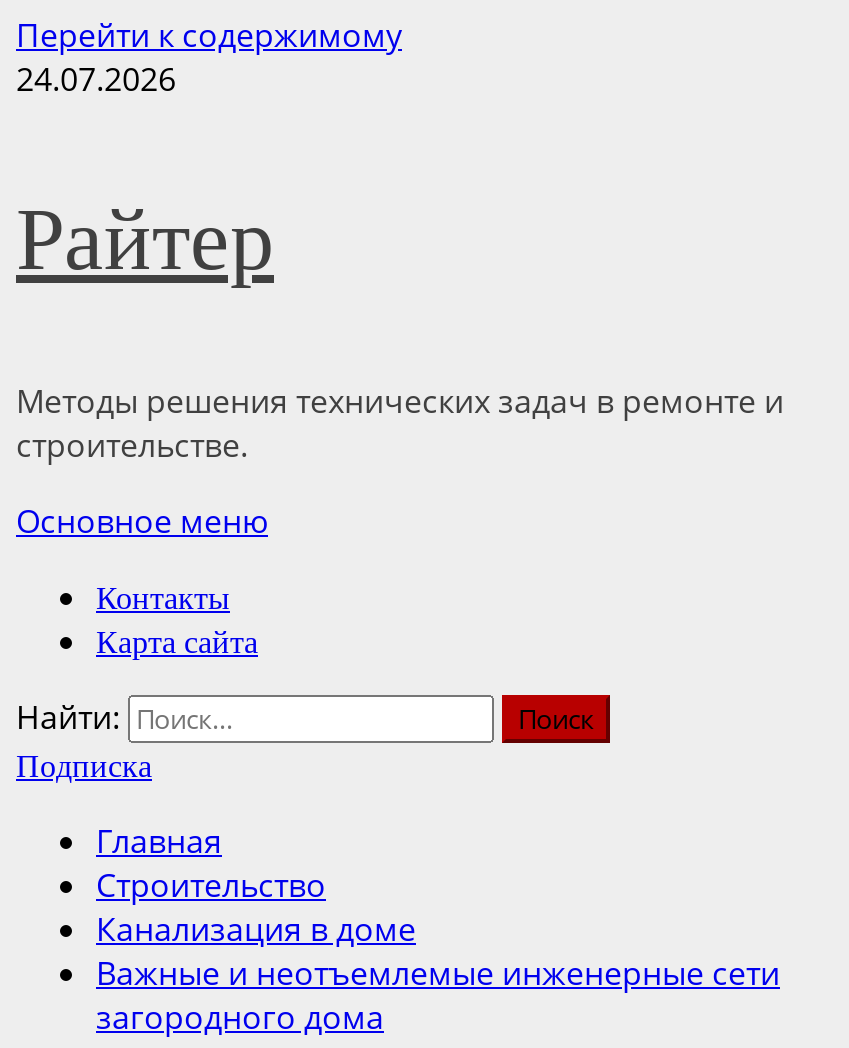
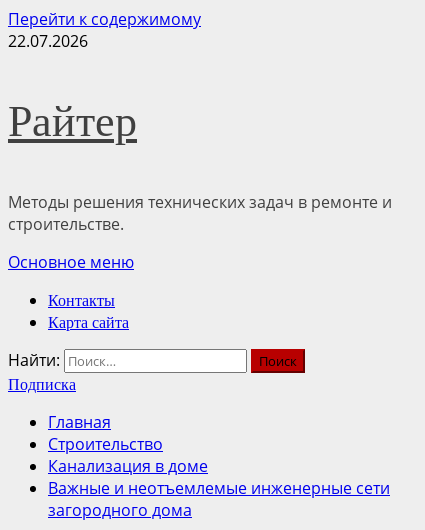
[16,57,176,101] 24.07.2026 -> [8,30,88,52] 22.07.2026

